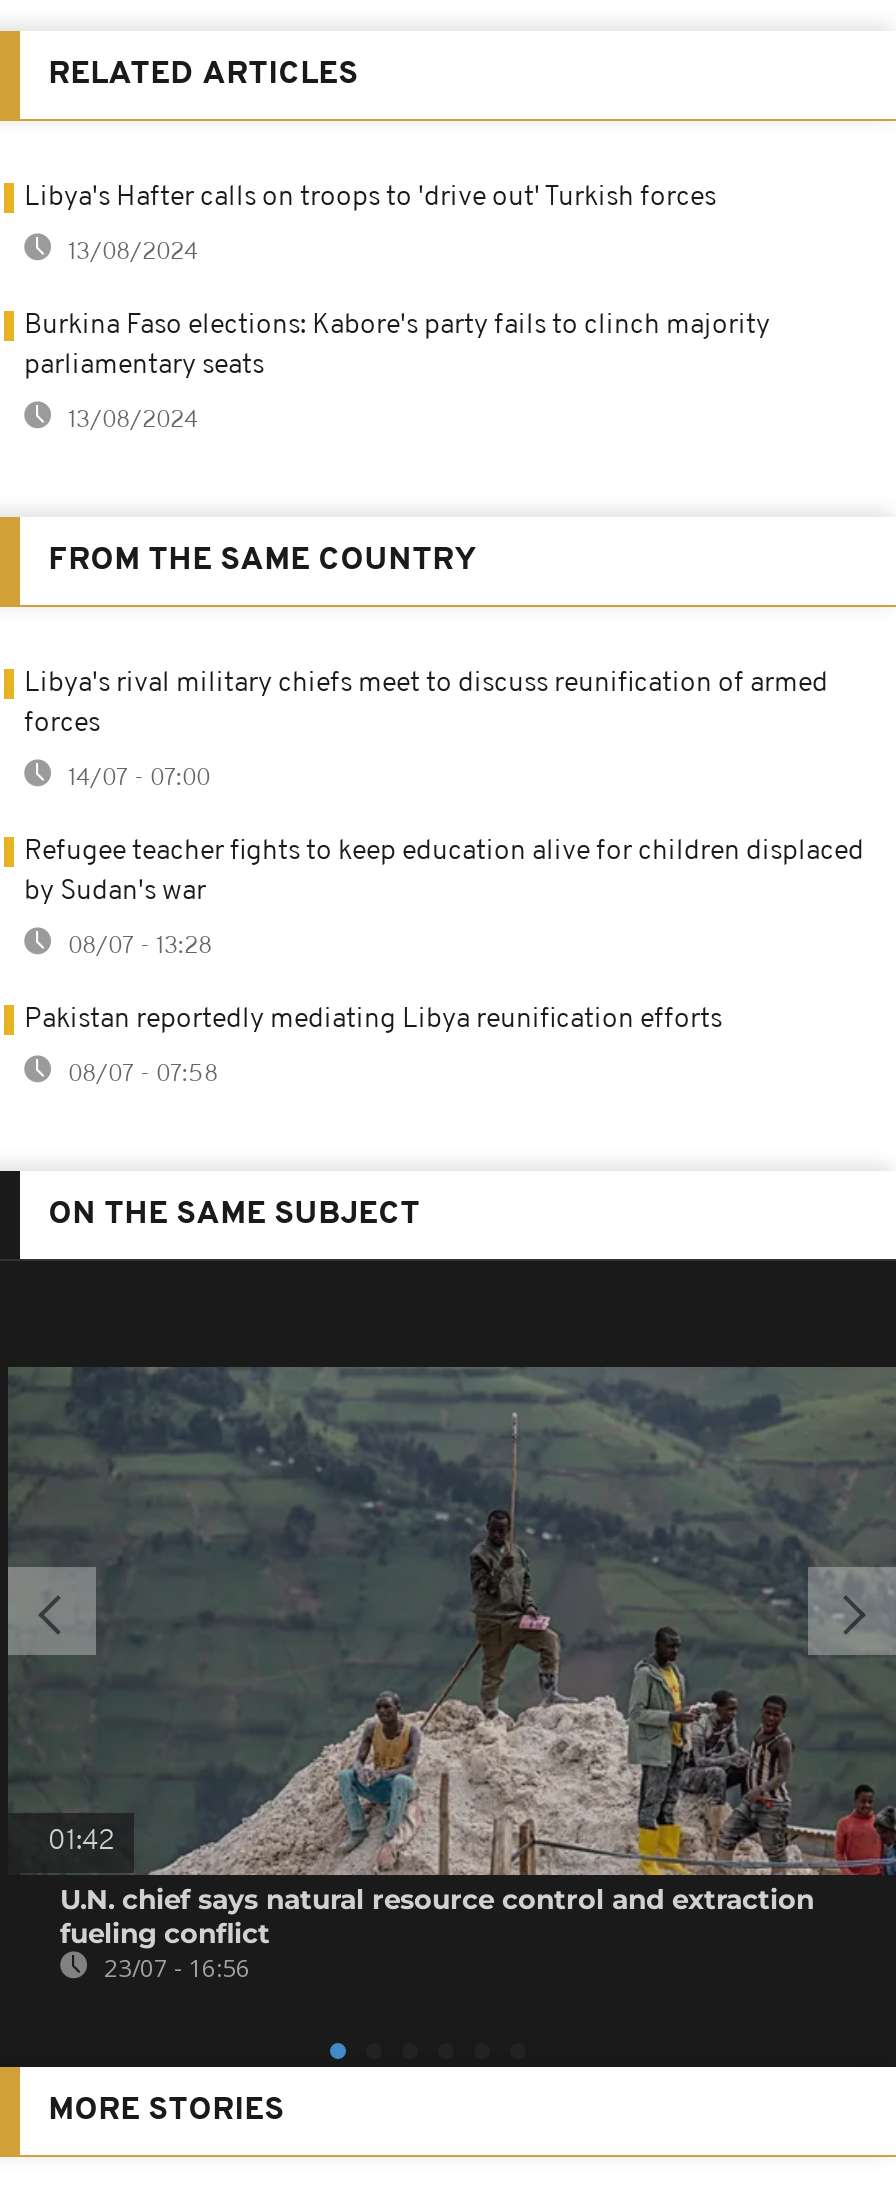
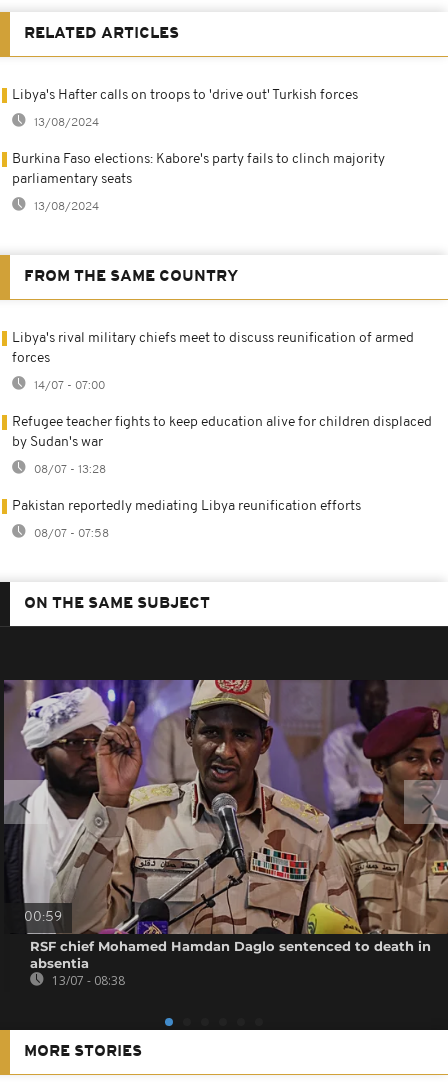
[8,1367,890,1873] [image] | 01:42 -> [4,680,445,934] [image] | 00:59
[60,1883,814,1985] U.N. chief says natural resource control and extraction | fueling conflict | 23/07 - 16:56 -> [30,938,431,989] RSF chief Mohamed Hamdan Daglo sentenced to death in | absentia | 13/07 - 08:38

